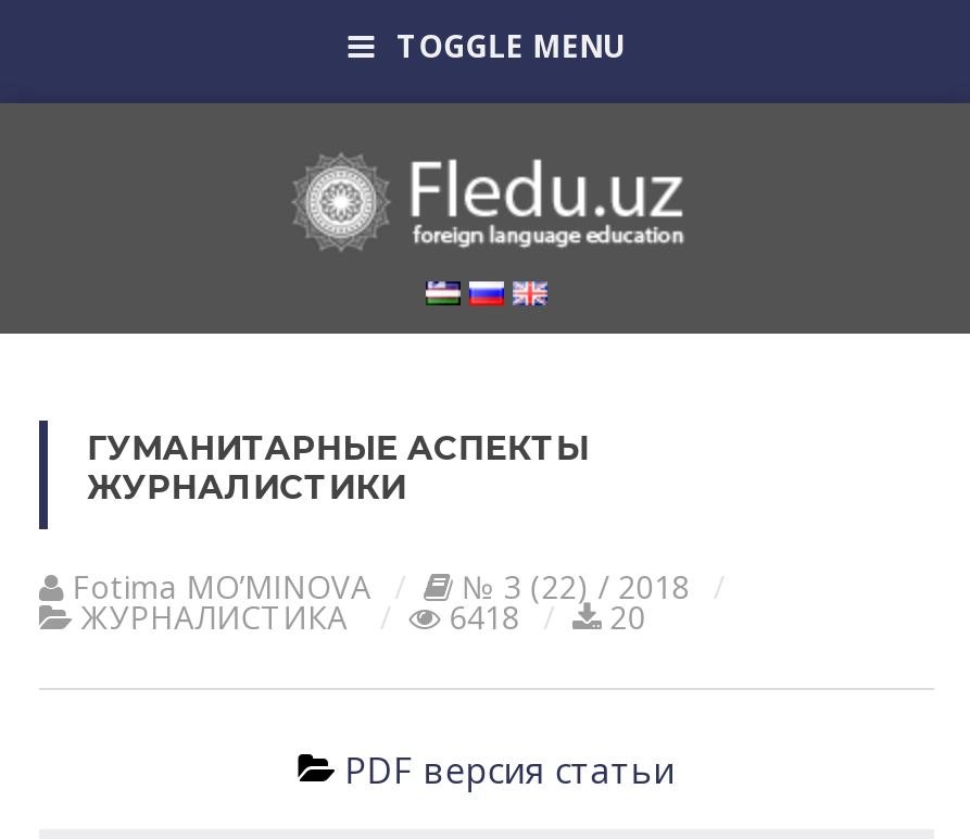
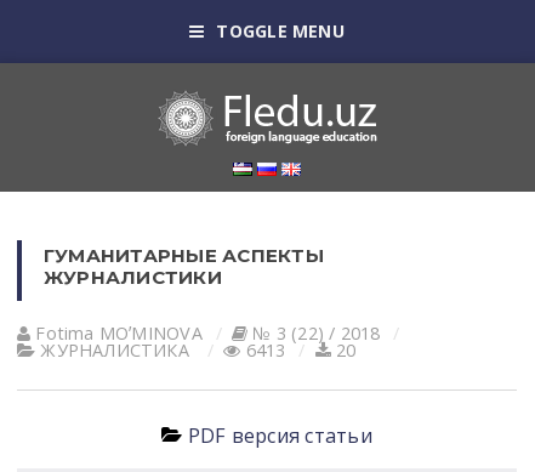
[440,597,520,638] 6418 -> [241,339,286,362] 6413

